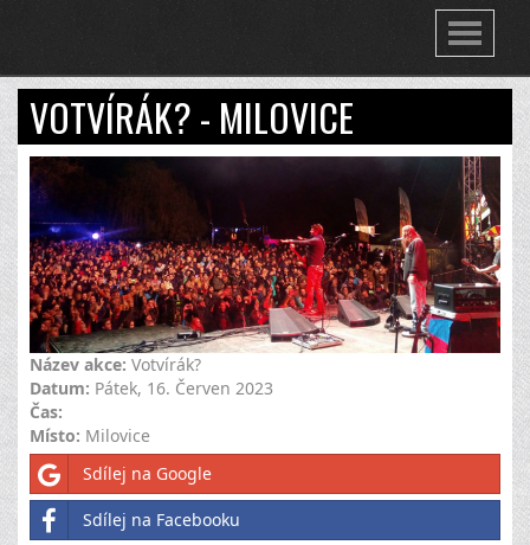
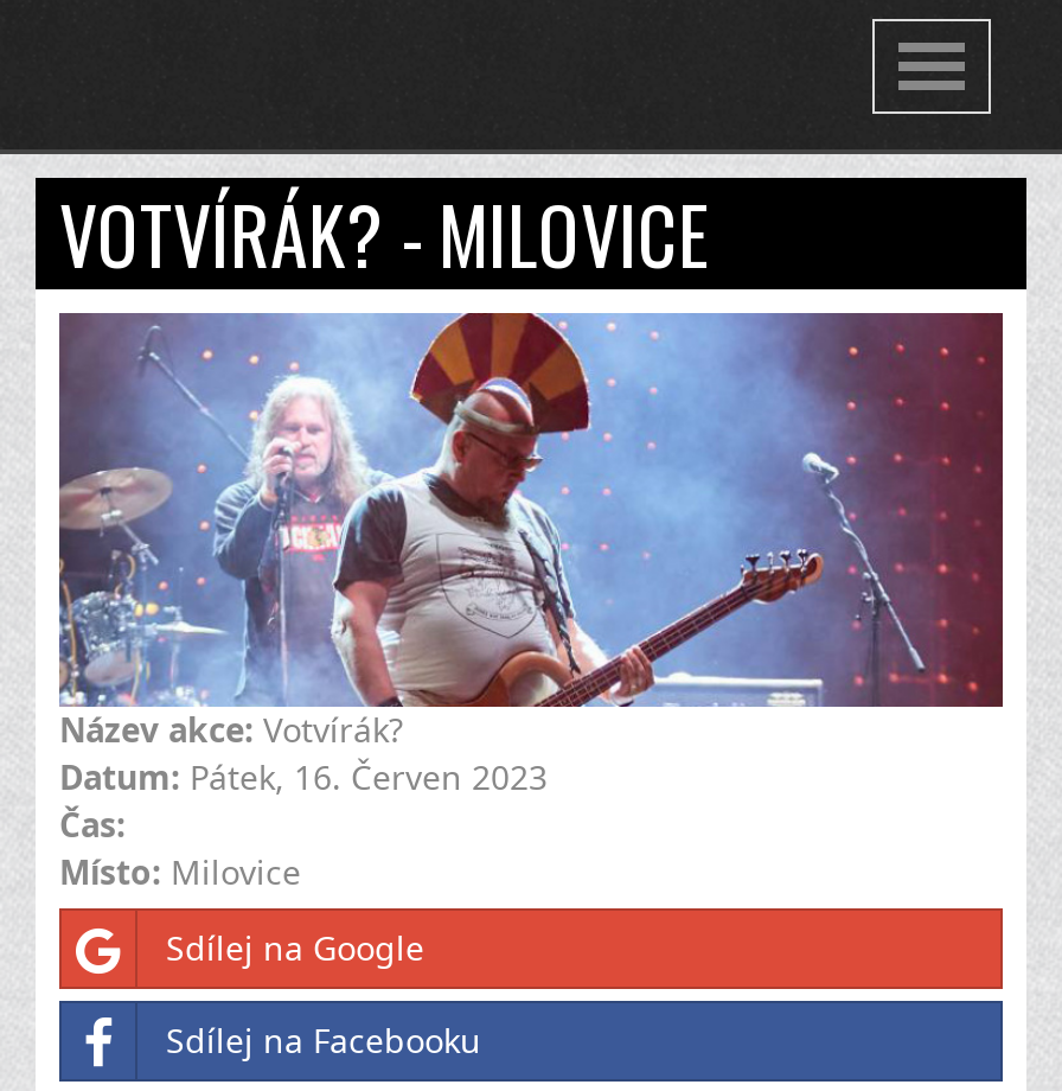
[28,155,502,354] [image] -> [57,311,1005,709] [image]

